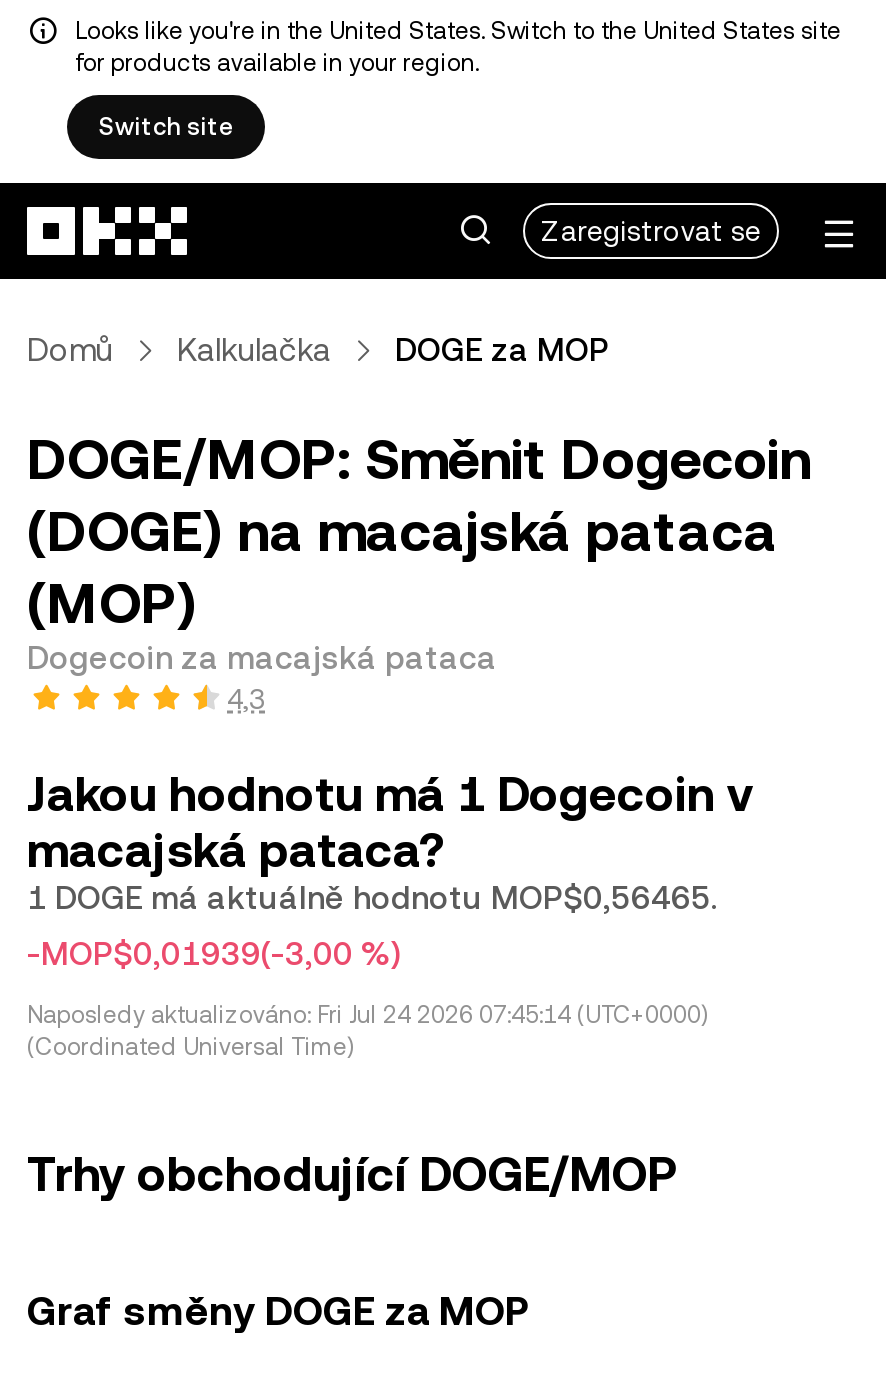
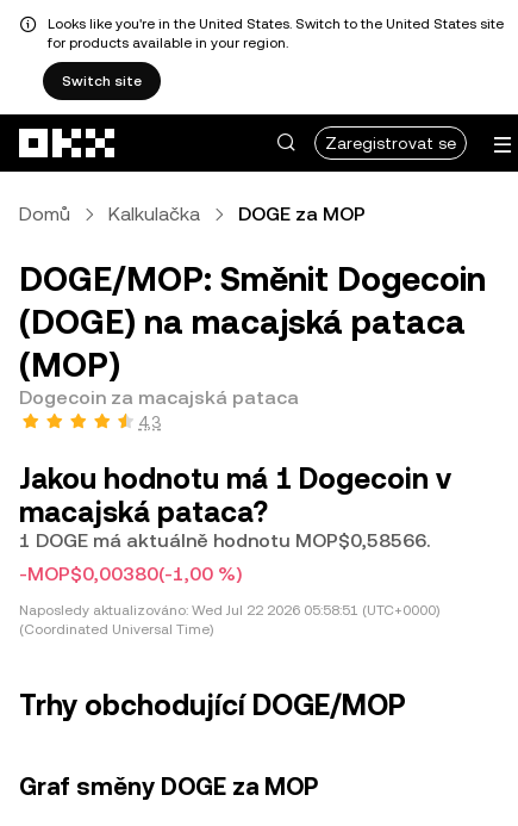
[27,879,717,917] 1 DOGE má aktuálně hodnotu MOP$0,56465. -> [19,529,430,552] 1 DOGE má aktuálně hodnotu MOP$0,58566.
[27,935,401,973] -MOP$0,01939(-3,00 %) -> [19,563,242,585] -MOP$0,00380(-1,00 %)
[27,1001,707,1029] Naposledy aktualizováno: Fri Jul 24 2026 07:45:14 (UTC+0000) -> [19,602,439,619] Naposledy aktualizováno: Wed Jul 22 2026 05:58:51 (UTC+0000)

